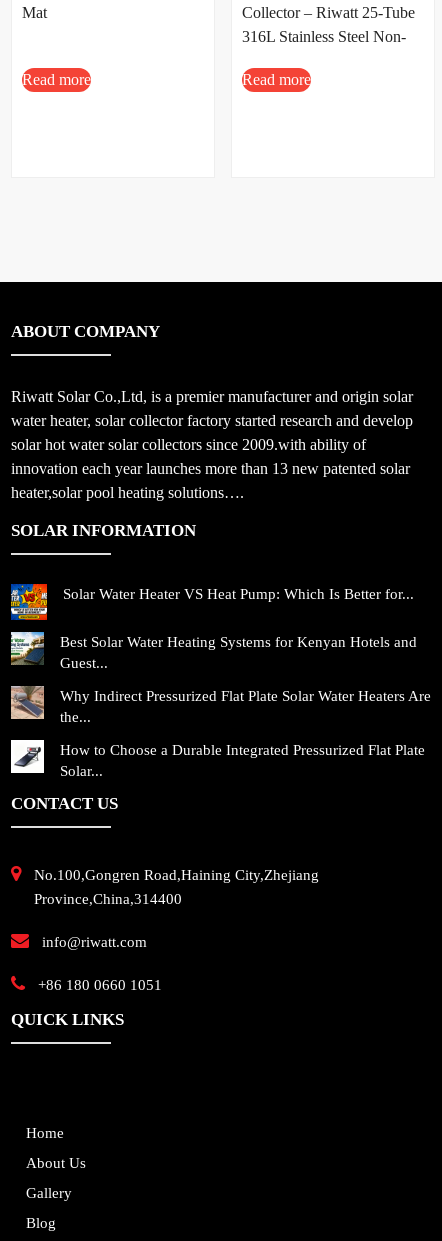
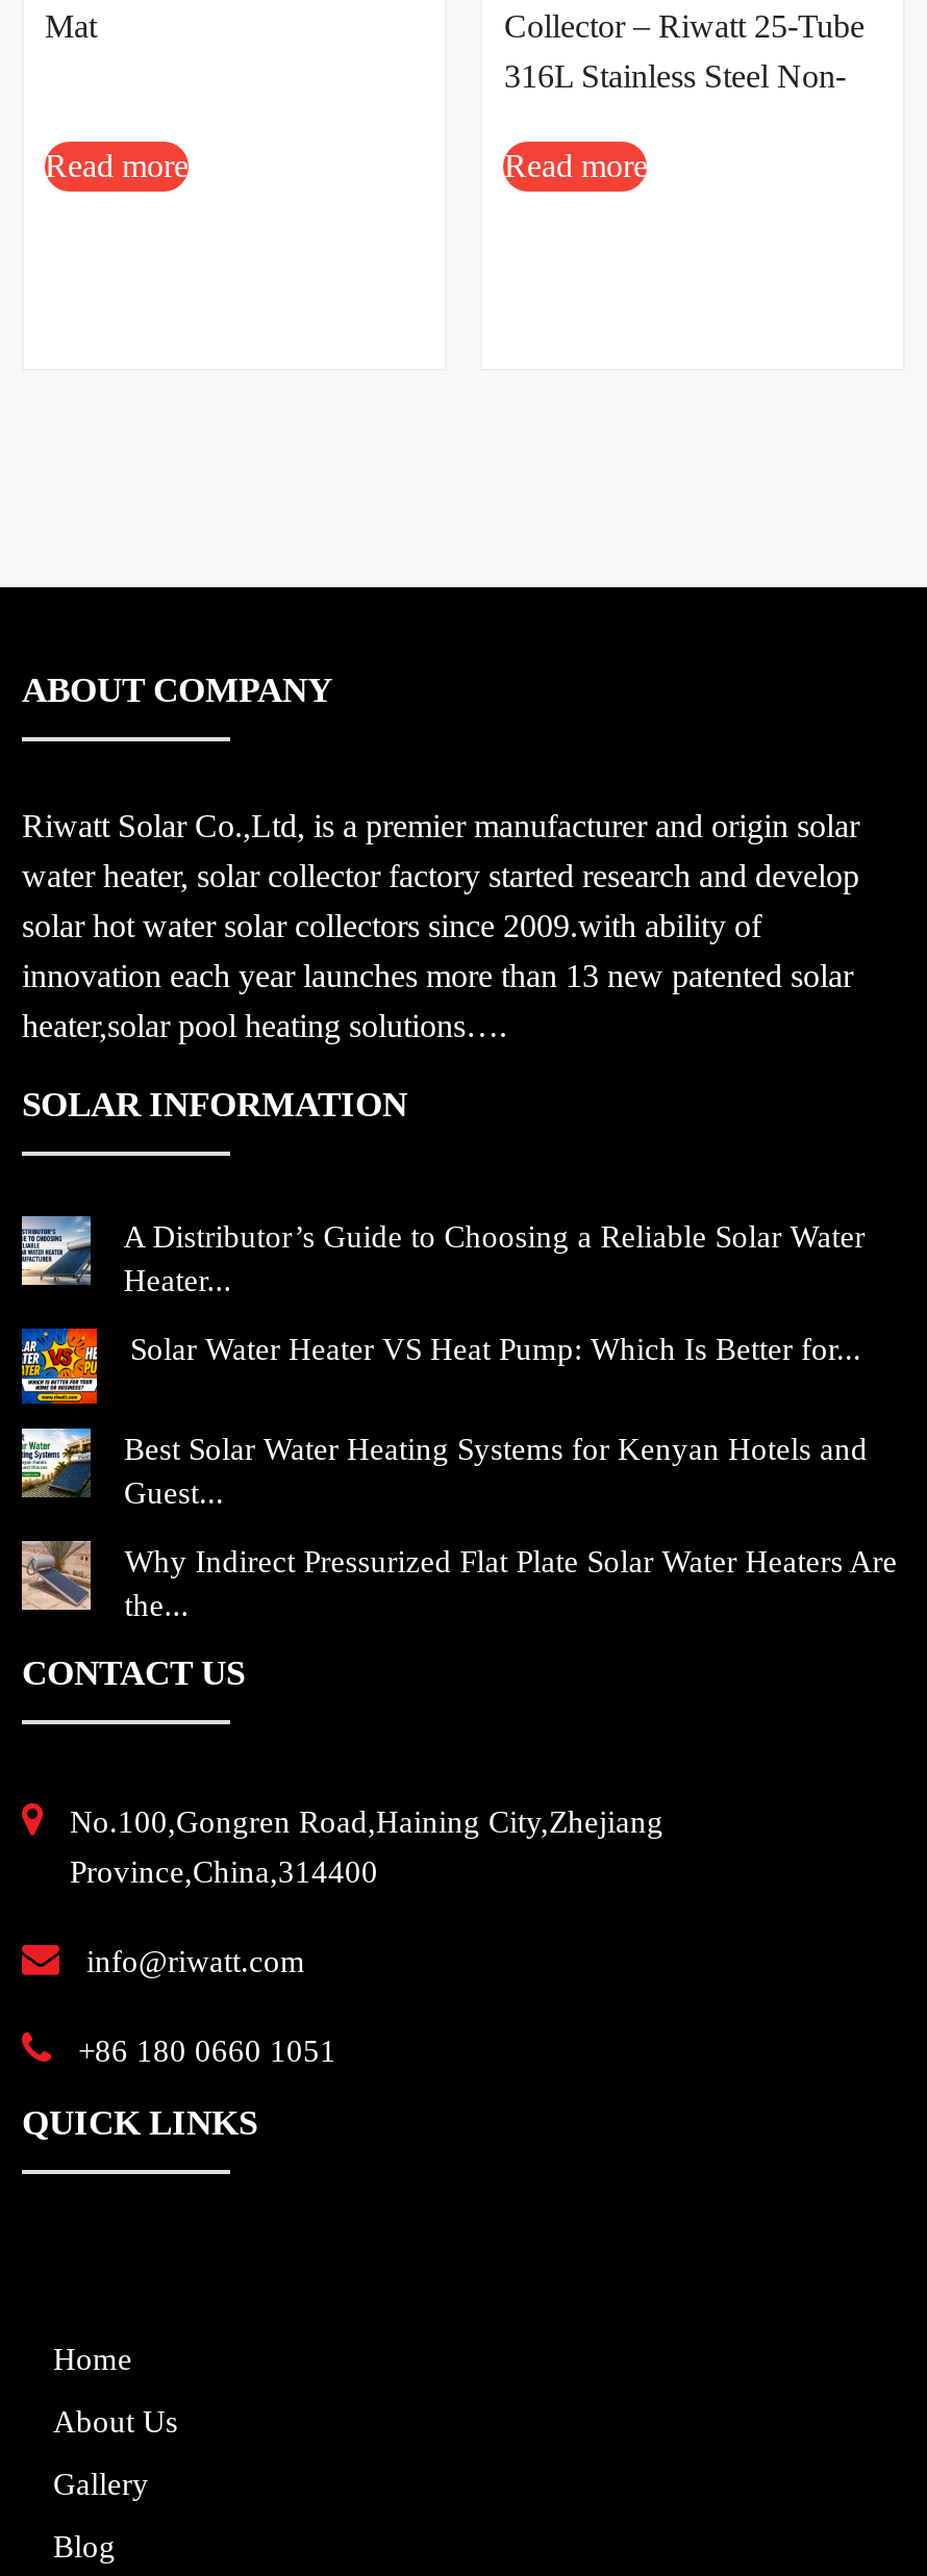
none -> [20,1214,865,1297] [image] | A Distributor’s Guide to Choosing a Reliable Solar Water | Heater...
moved [9,583,431,725] -> [18,1327,897,1622]: [image] | Solar Water Heater VS Heat Pump: Which Is Better for... | Best Solar Water Heating Systems for Kenyan Hotels and | Guest... | Why Indirect Pressurized Flat Plate Solar Water Heaters Are | the...
[10,739,425,779] [image] | How to Choose a Durable Integrated Pressurized Flat Plate | Solar... -> none

